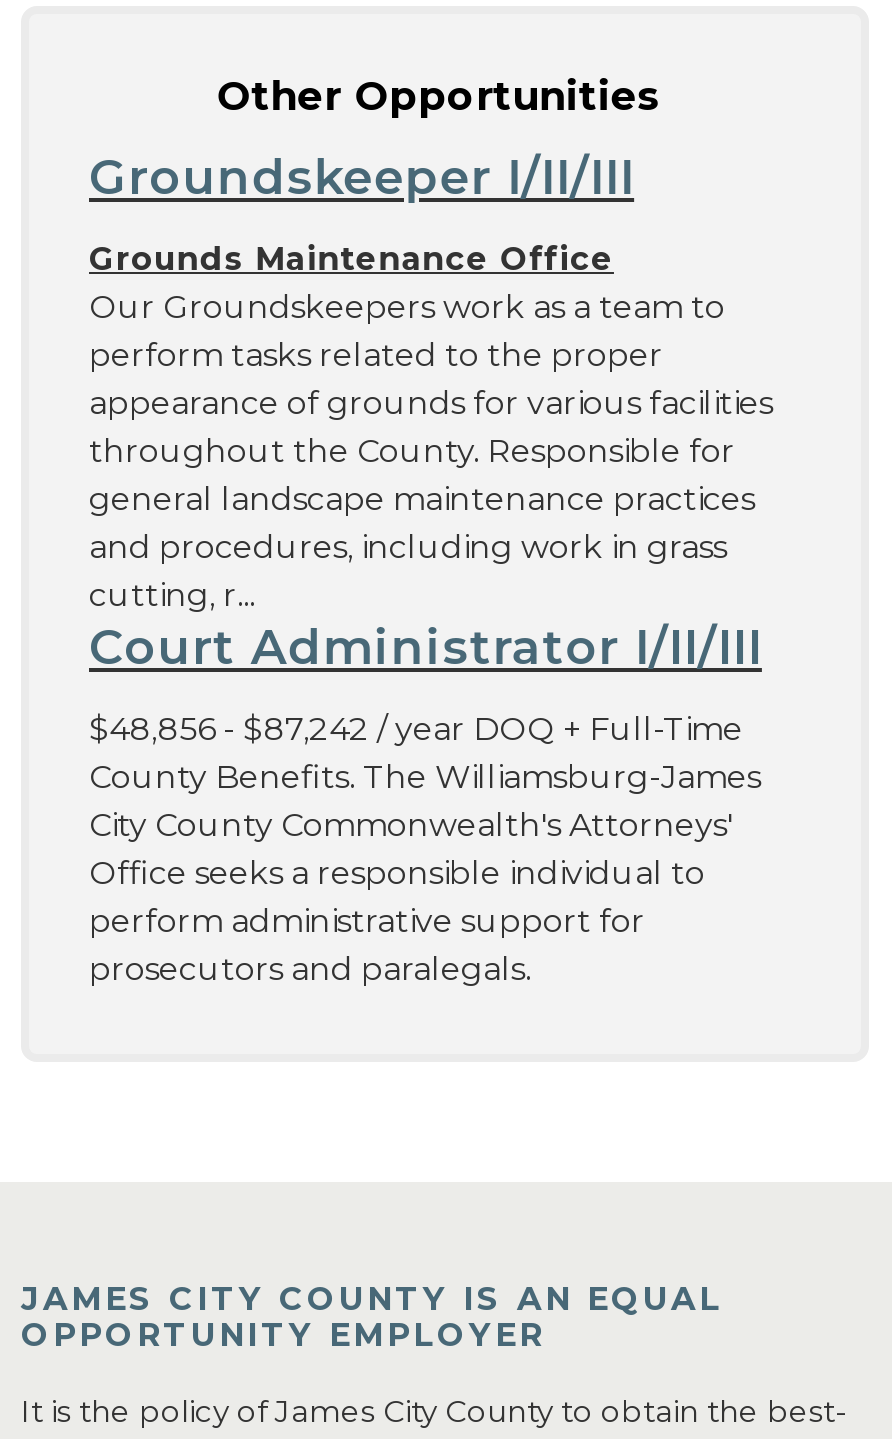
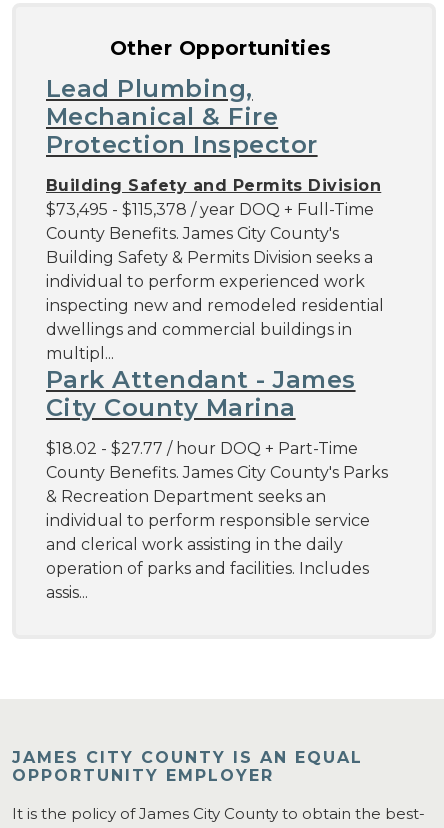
[89,147,634,205] Groundskeeper I/II/III -> [46,74,318,159] Lead Plumbing, | Mechanical & Fire | Protection Inspector
[89,239,773,675] Grounds Maintenance Office | Our Groundskeepers work as a team to | perform tasks related to the proper | appearance of grounds for various facilities | throughout the County. Responsible for | general landscape maintenance practices | and procedures, including work in grass | cutting, r... | Court Administrator I/II/III -> [46,176,384,422] Building Safety and Permits Division | $73,495 - $115,378 / year DOQ + Full-Time | County Benefits. James City County's | Building Safety & Permits Division seeks a | individual to perform experienced work | inspecting new and remodeled residential | dwellings and commercial buildings in | multipl... | Park Attendant - James | City County Marina
[89,709,761,987] $48,856 - $87,242 / year DOQ + Full-Time | County Benefits. The Williamsburg-James | City County Commonwealth's Attorneys' | Office seeks a responsible individual to | perform administrative support for | prosecutors and paralegals. -> [46,439,388,602] $18.02 - $27.77 / hour DOQ + Part-Time | County Benefits. James City County's Parks | & Recreation Department seeks an | individual to perform responsible service | and clerical work assisting in the daily | operation of parks and facilities. Includes | assis...

